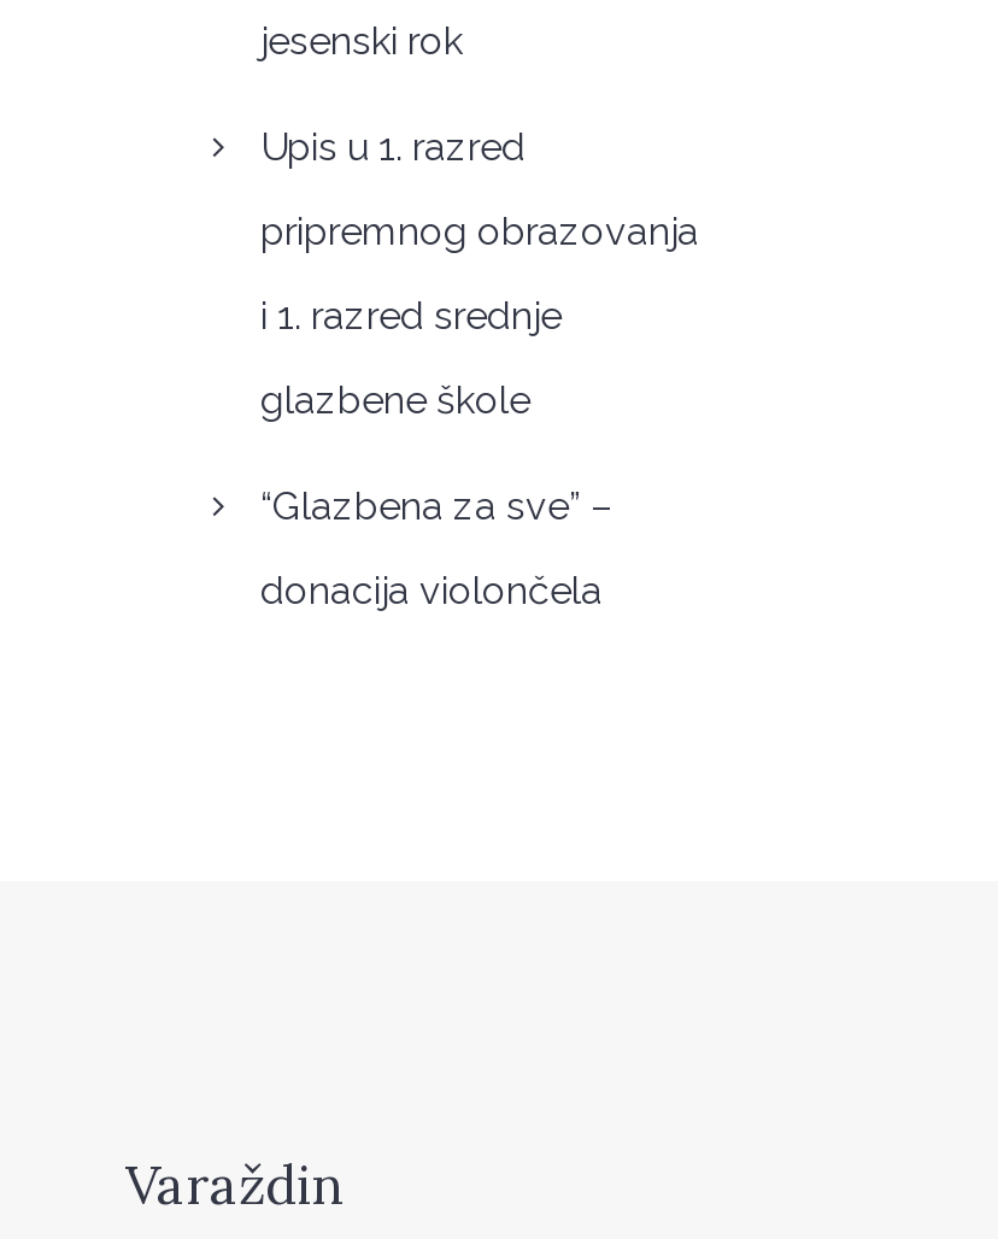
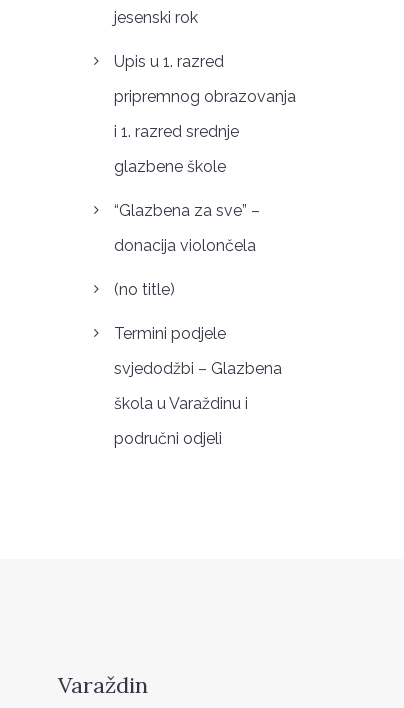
none -> [114,280,282,448] (no title) | Termini podjele | svjedodžbi – Glazbena | škola u Varaždinu i | područni odjeli

